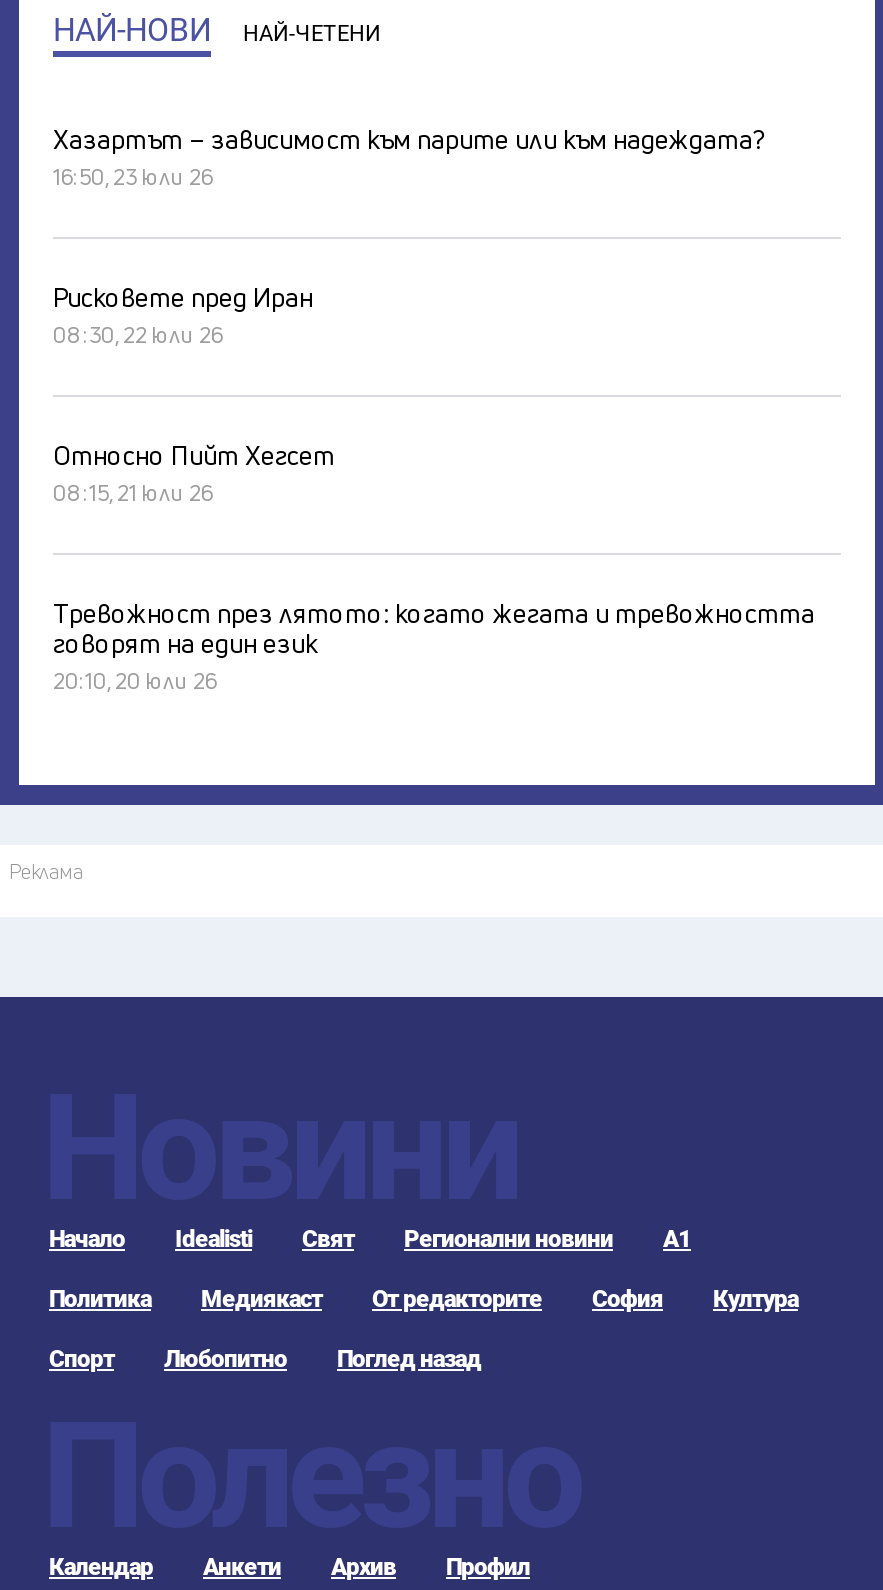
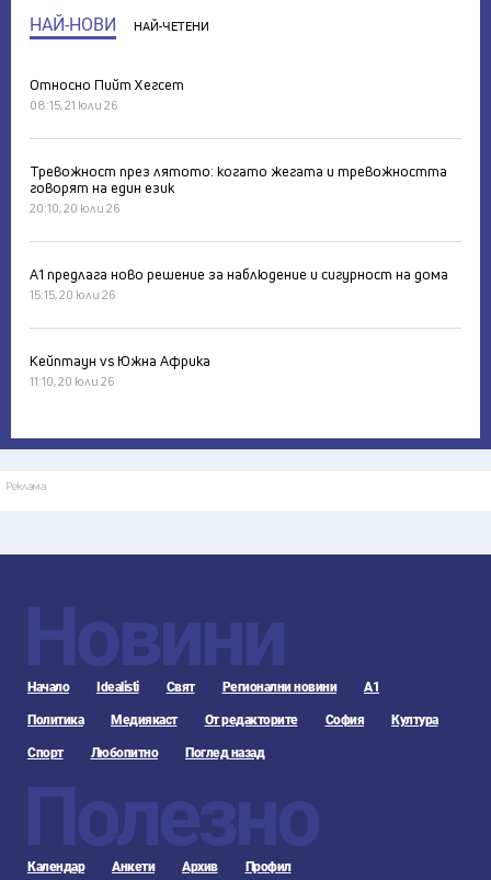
[53,121,763,349] Хазартът – зависимост към парите или към надеждата? | 16:50, 23 юли 26 | Рисковете пред Иран | 08:30, 22 юли 26 -> none
moved [53,437,815,695] -> [30,74,447,216]: Относно Пийт Хегсет | 08:15, 21 юли 26 | Тревожност през лятото: когато жегата и тревожността | говорят на един език | 20:10, 20 юли 26
none -> [30,264,448,389] А1 предлага ново решение за наблюдение и сигурност на дома | 15:15, 20 юли 26 | Кейптаун vs Южна Африка | 11:10, 20 юли 26

